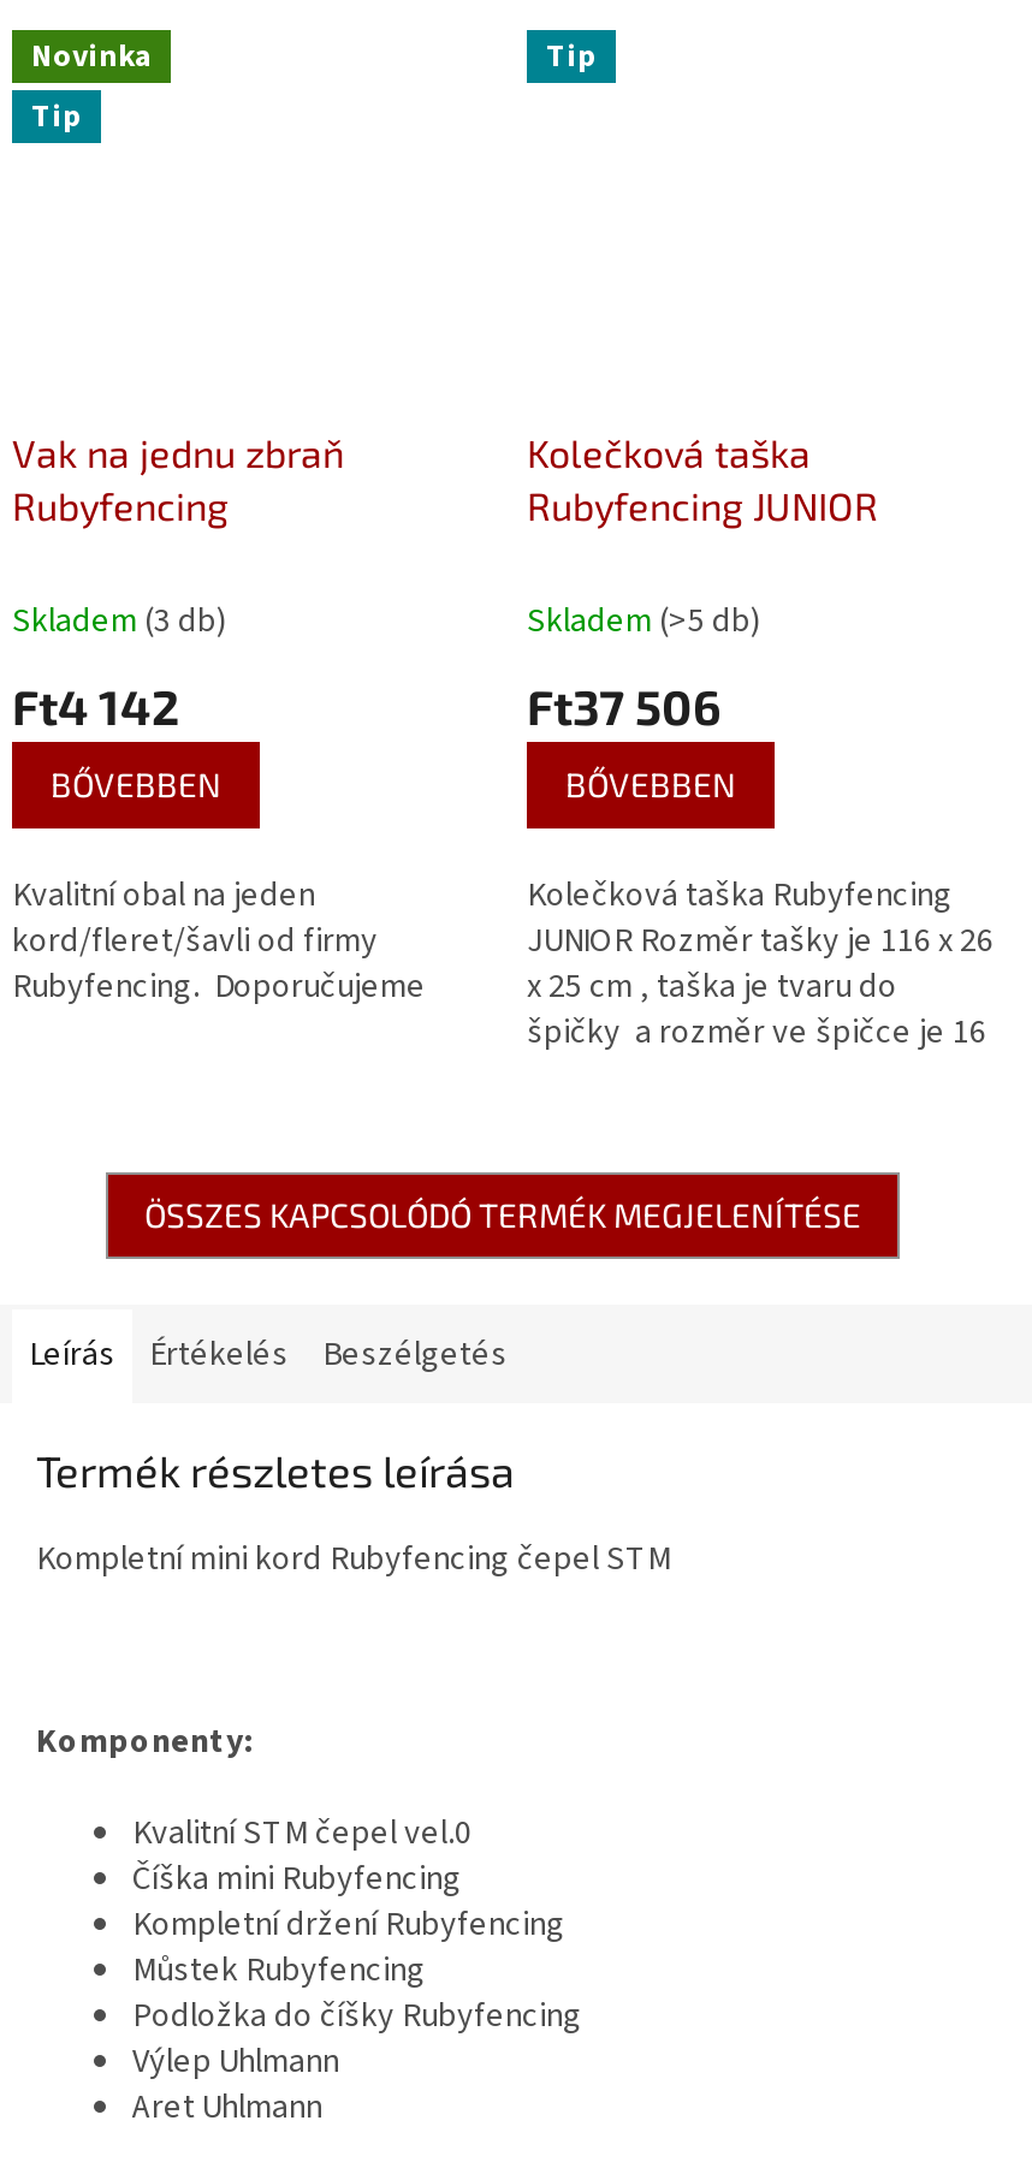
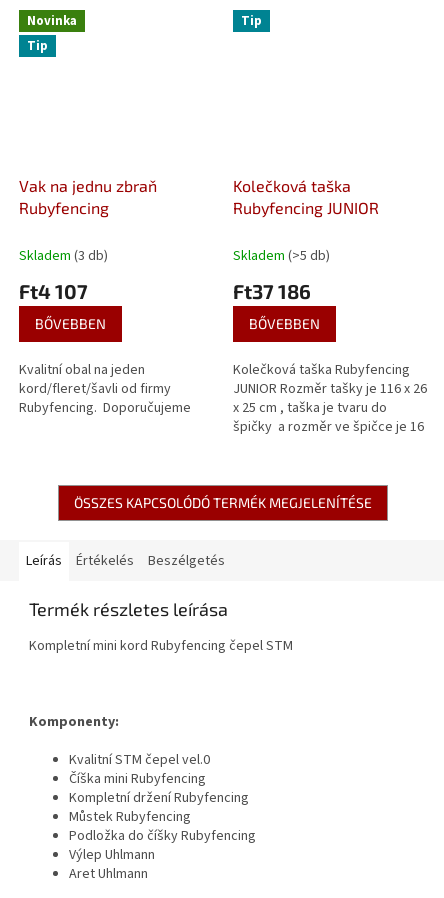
[12,676,180,733] Ft4 142 -> [19,278,88,302] Ft4 107
[527,676,722,733] Ft37 506 -> [233,278,311,302] Ft37 186

